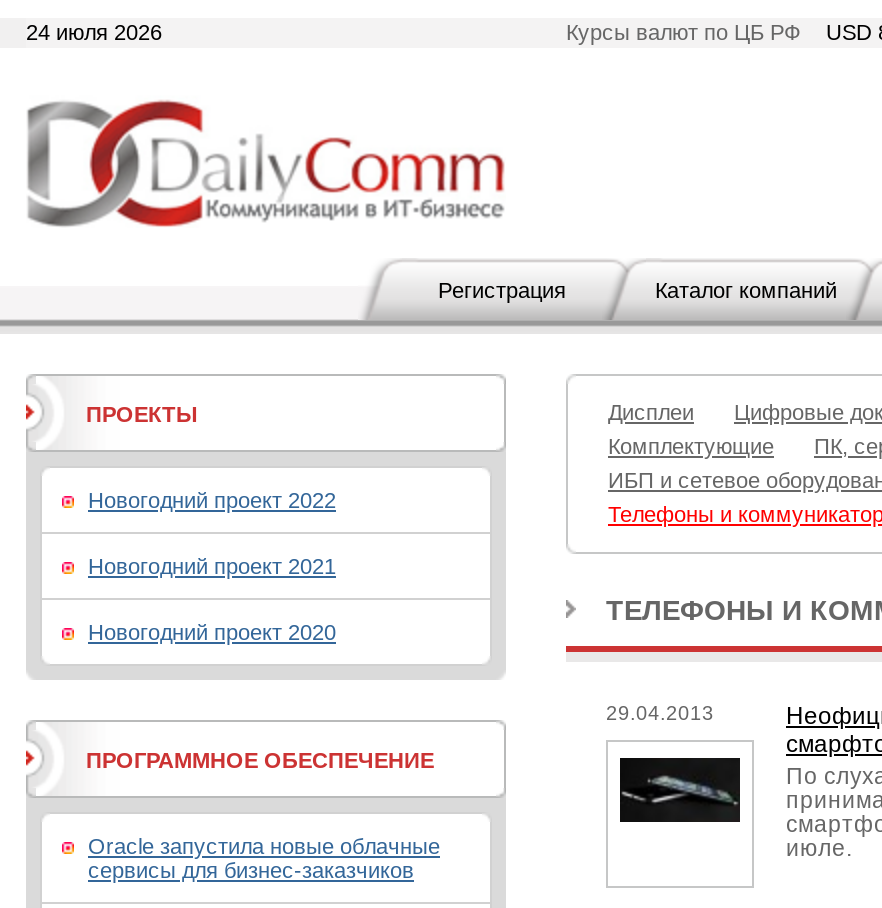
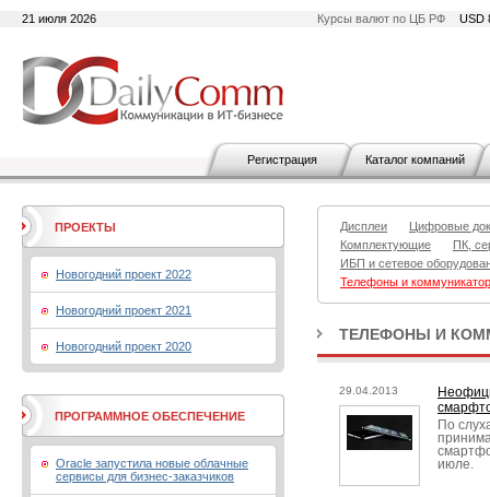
[26,20,162,44] 24 июля 2026 -> [22,12,96,25] 21 июля 2026

